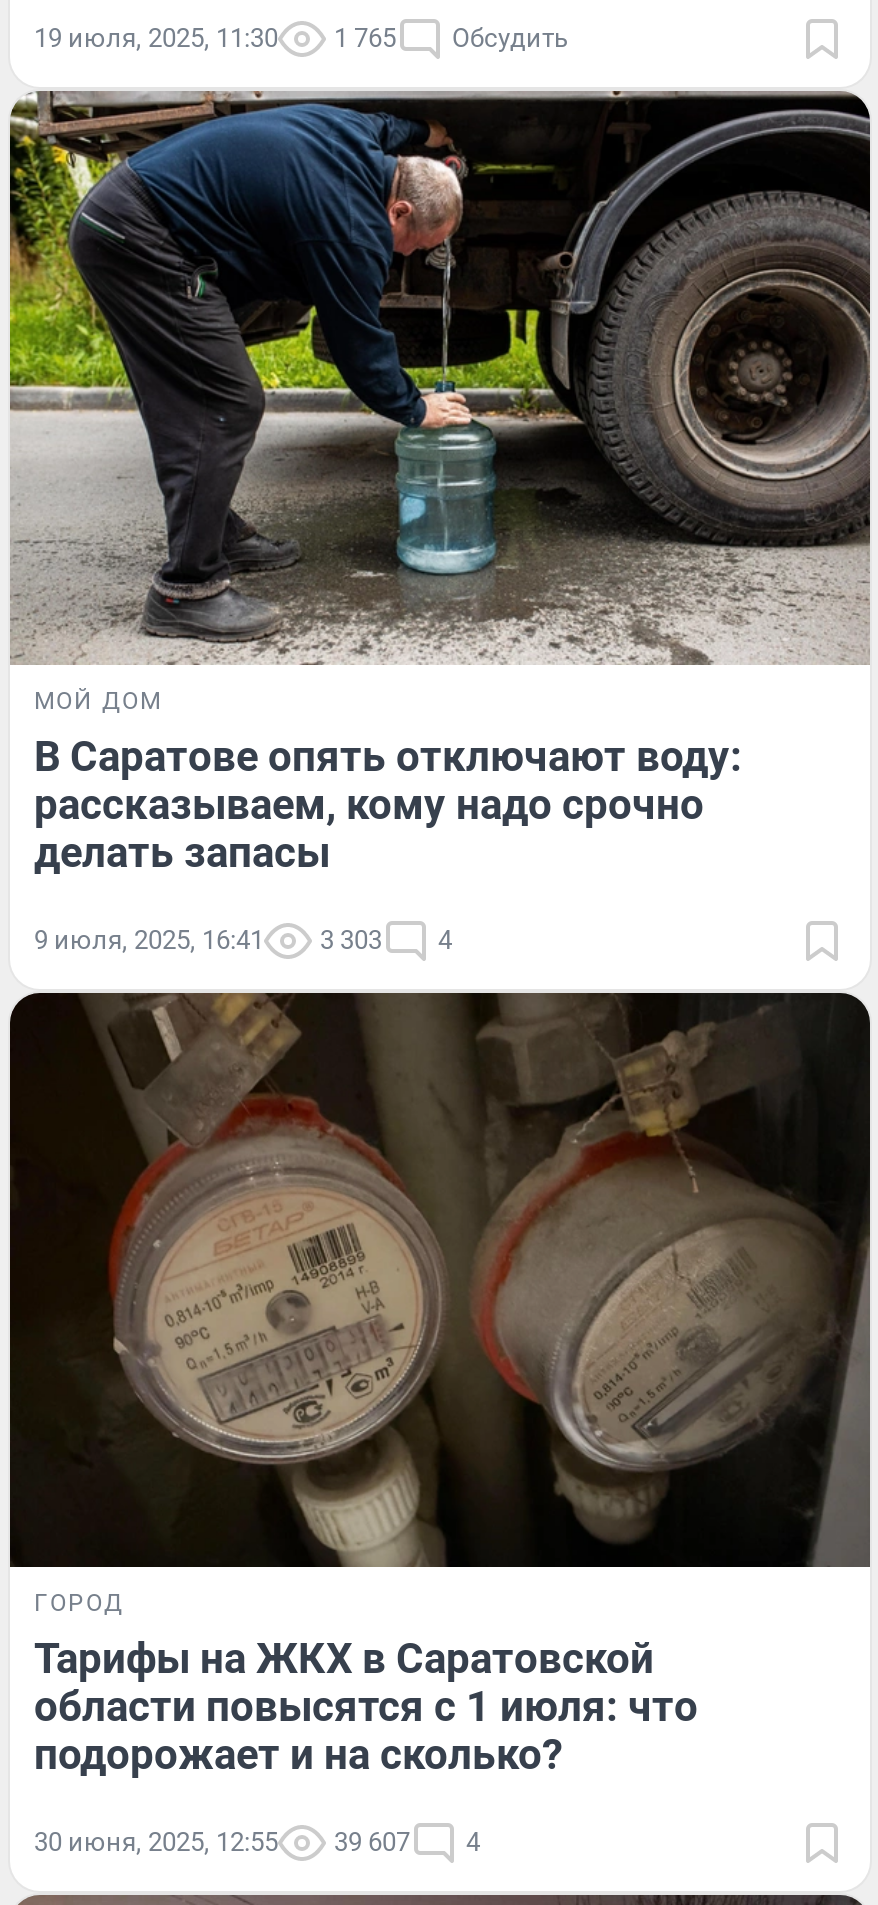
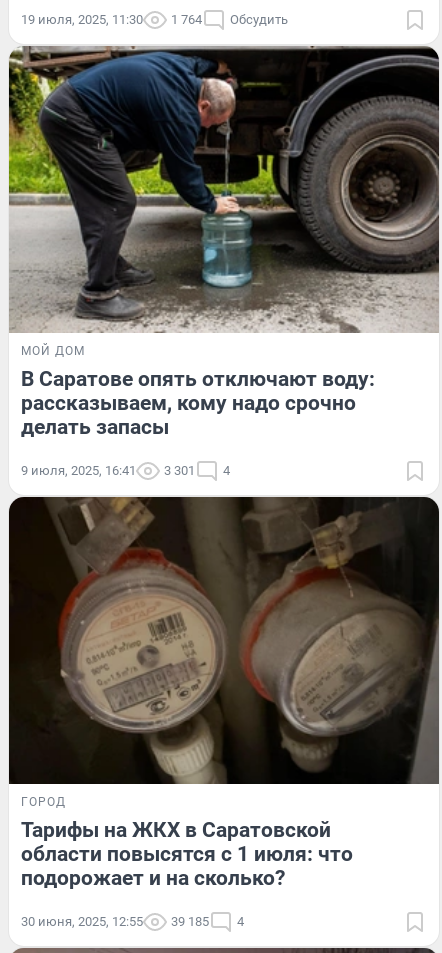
[34,23,568,53] 19 июля, 2025, 11:30 1 765 Обсудить -> [21,12,288,27] 19 июля, 2025, 11:30 1 764 Обсудить
[34,925,452,955] 9 июля, 2025, 16:41 3 303 4 -> [21,463,230,478] 9 июля, 2025, 16:41 3 301 4
[34,1826,480,1856] 30 июня, 2025, 12:55 39 607 4 -> [21,914,244,929] 30 июня, 2025, 12:55 39 185 4

